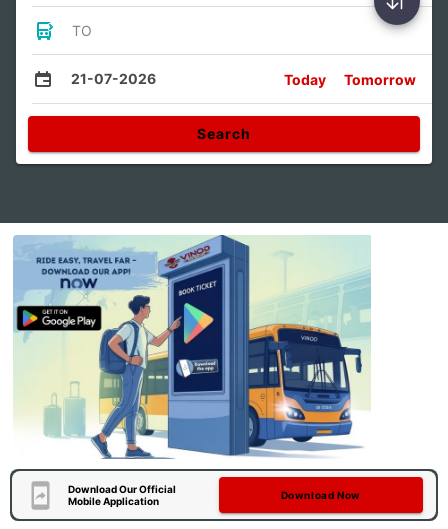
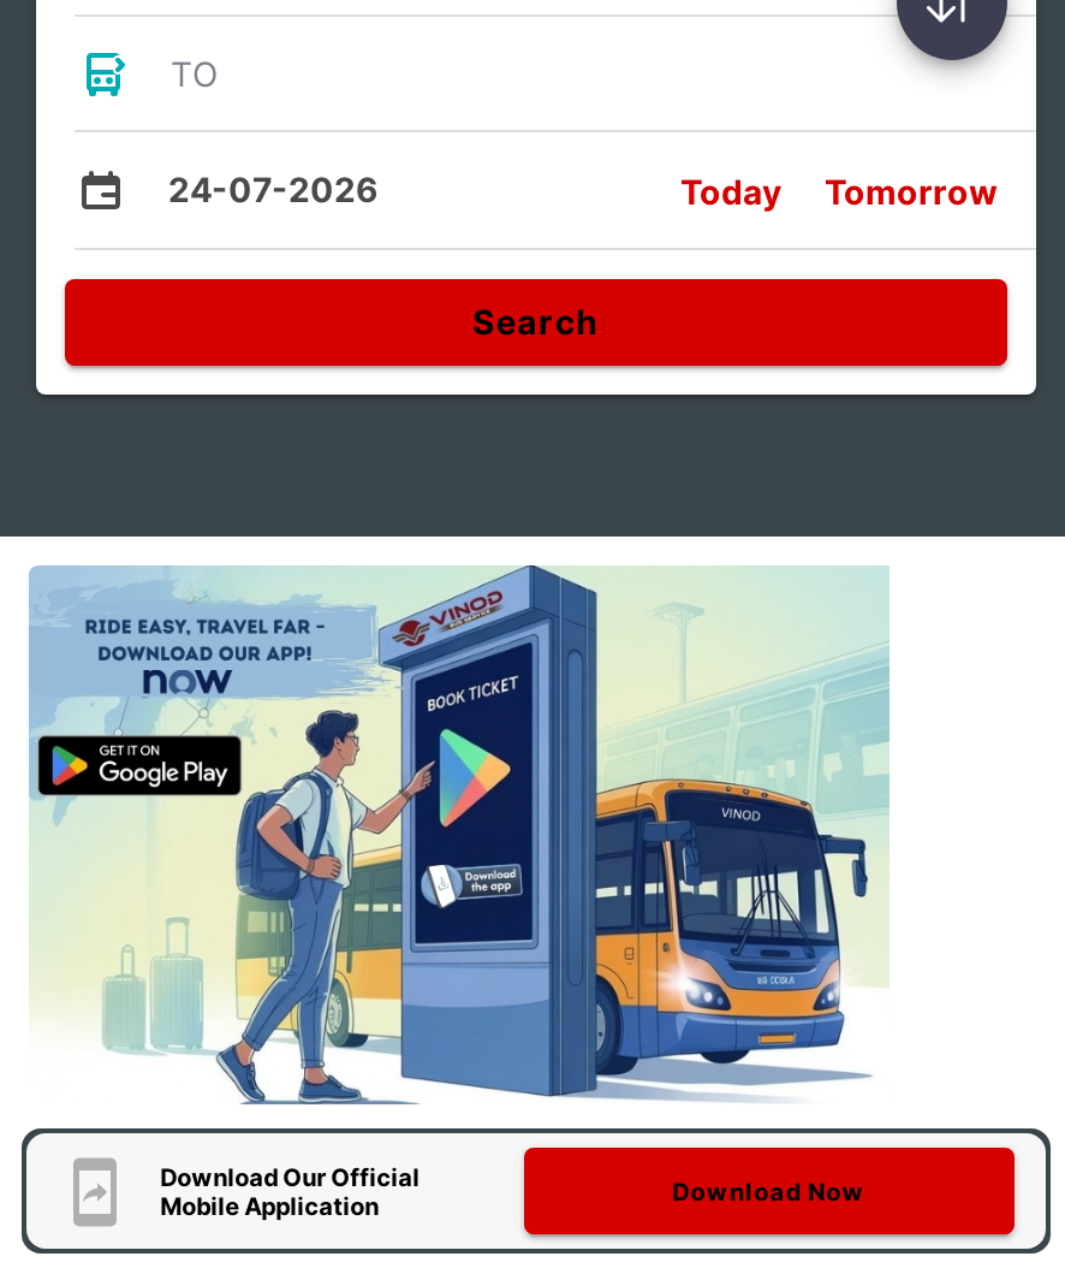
[71,70,156,87] 21-07-2026 -> [168,168,377,209] 24-07-2026

